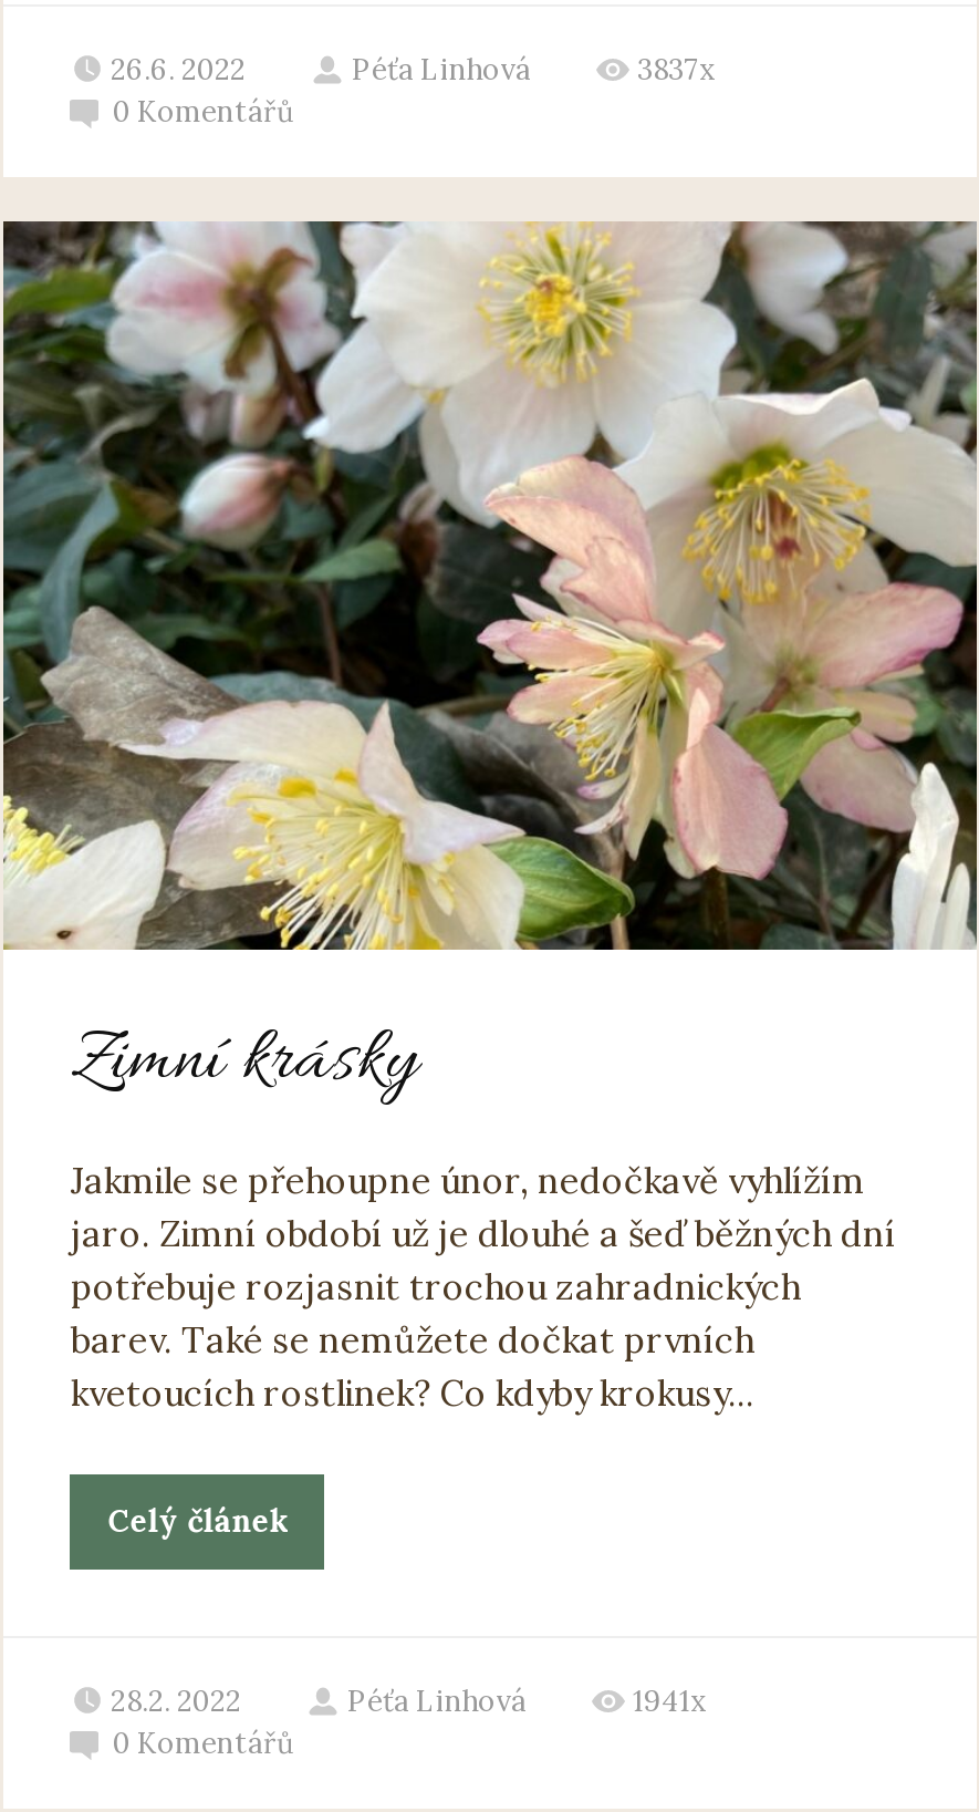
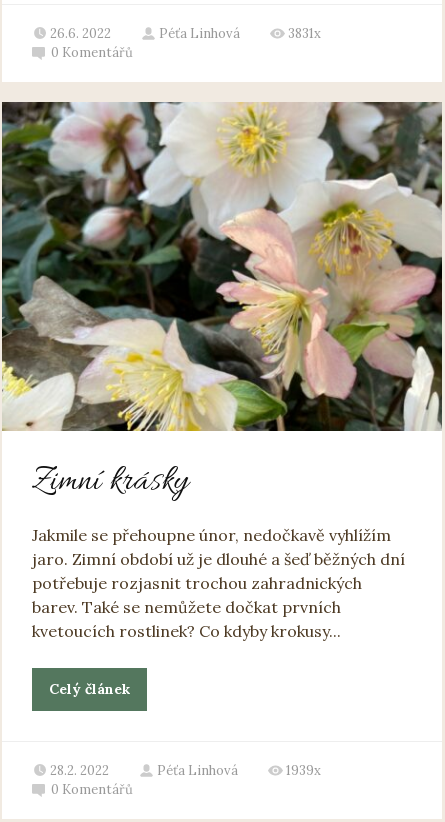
[637,50,715,88] 3837x -> [288,25,321,42] 3831x
[633,1683,706,1720] 1941x -> [286,762,321,779] 1939x

